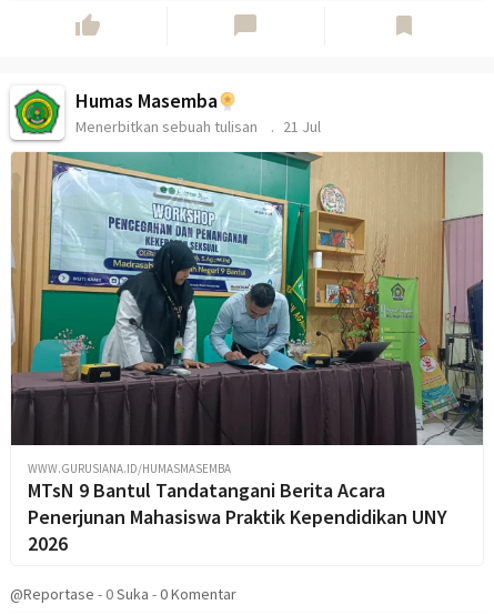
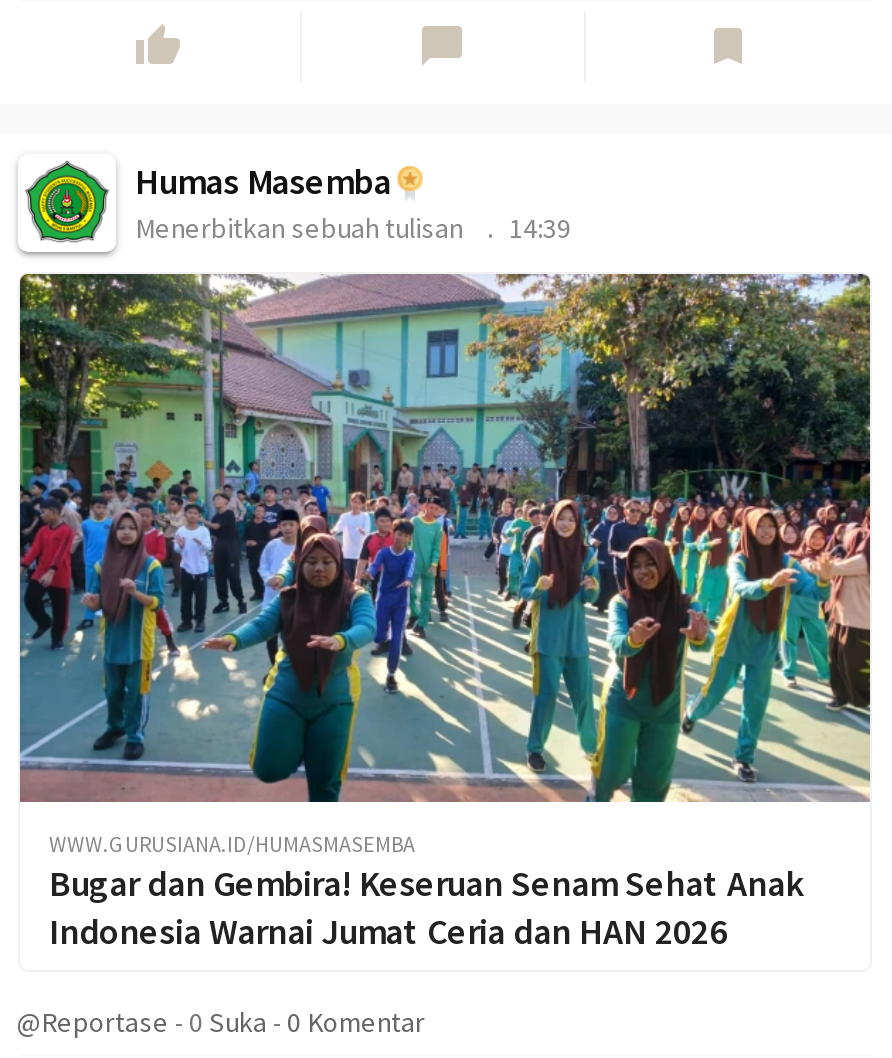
[75,116,320,136] Menerbitkan sebuah tulisan 21 Jul -> [135,210,571,246] Menerbitkan sebuah tulisan 14:39
[10,151,484,556] [image] | MTsN 9 Bantul Tandatangani Berita Acara | Penerjunan Mahasiswa Praktik Kependidikan UNY | 2026 -> [18,272,872,954] [image] | Bugar dan Gembira! Keseruan Senam Sehat Anak | Indonesia Warnai Jumat Ceria dan HAN 2026

